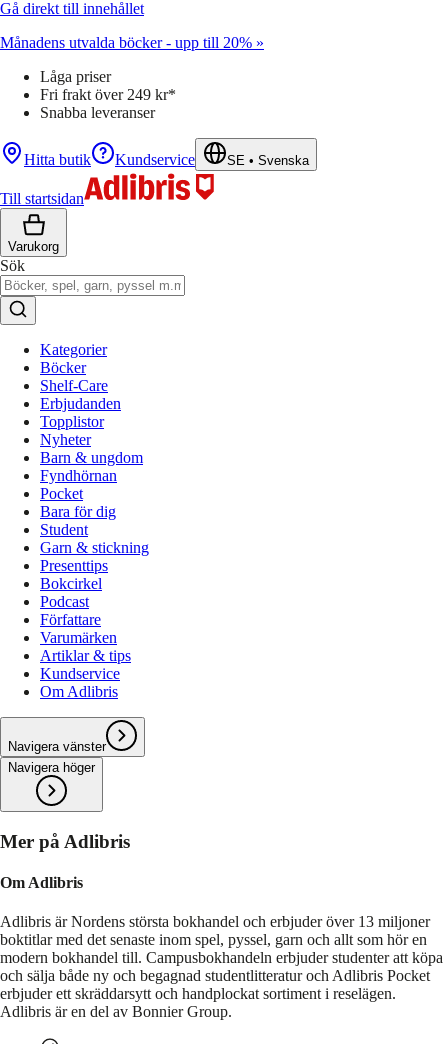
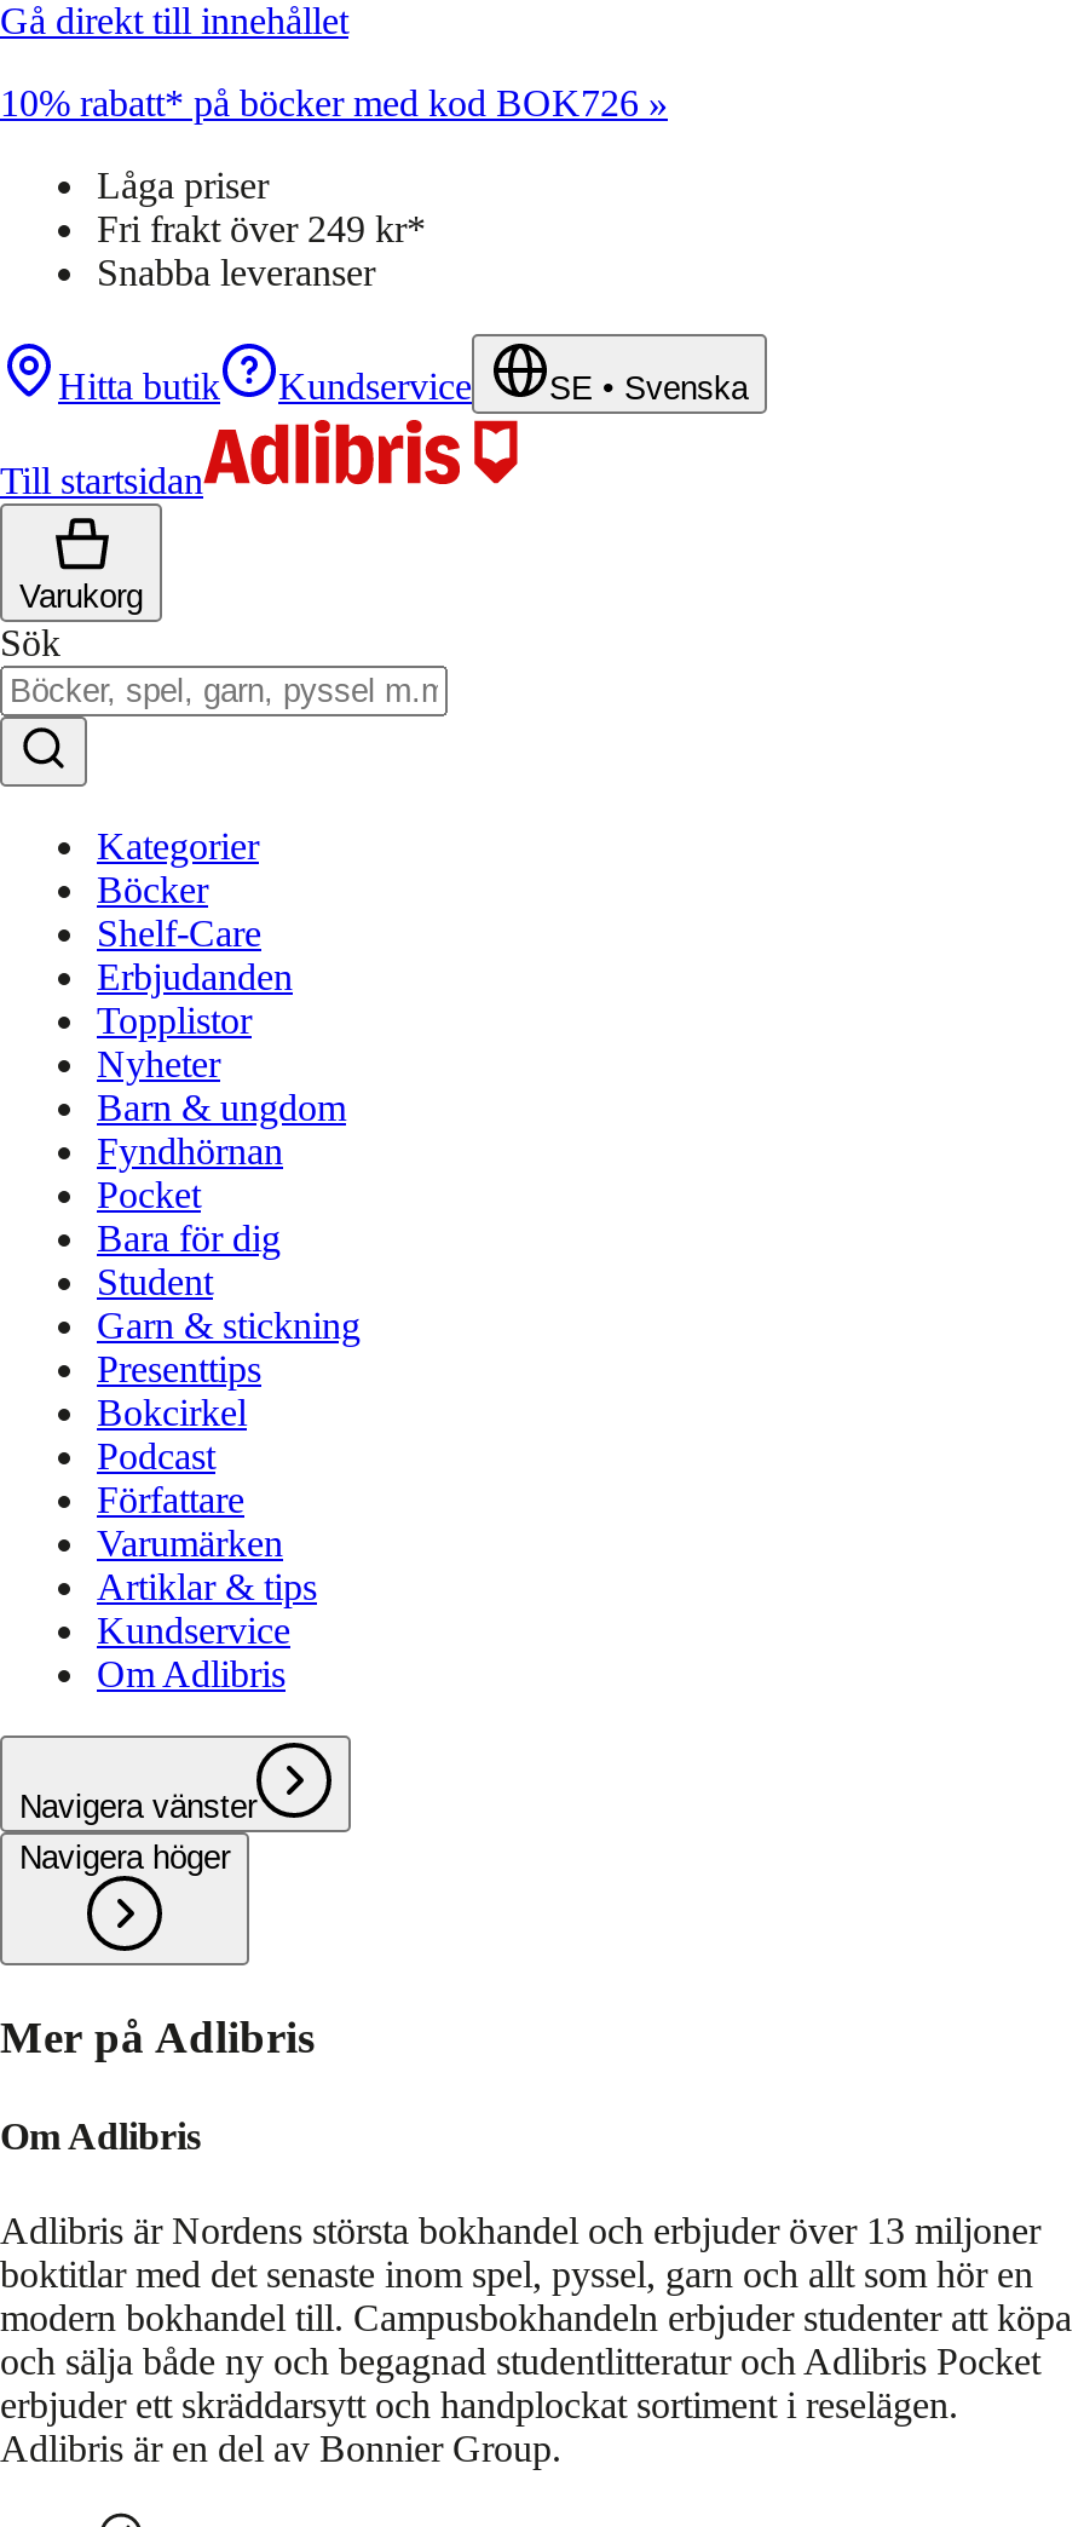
[0,34,264,51] Månadens utvalda böcker - upp till 20% » -> [0,82,668,123] 10% rabatt* på böcker med kod BOK726 »

